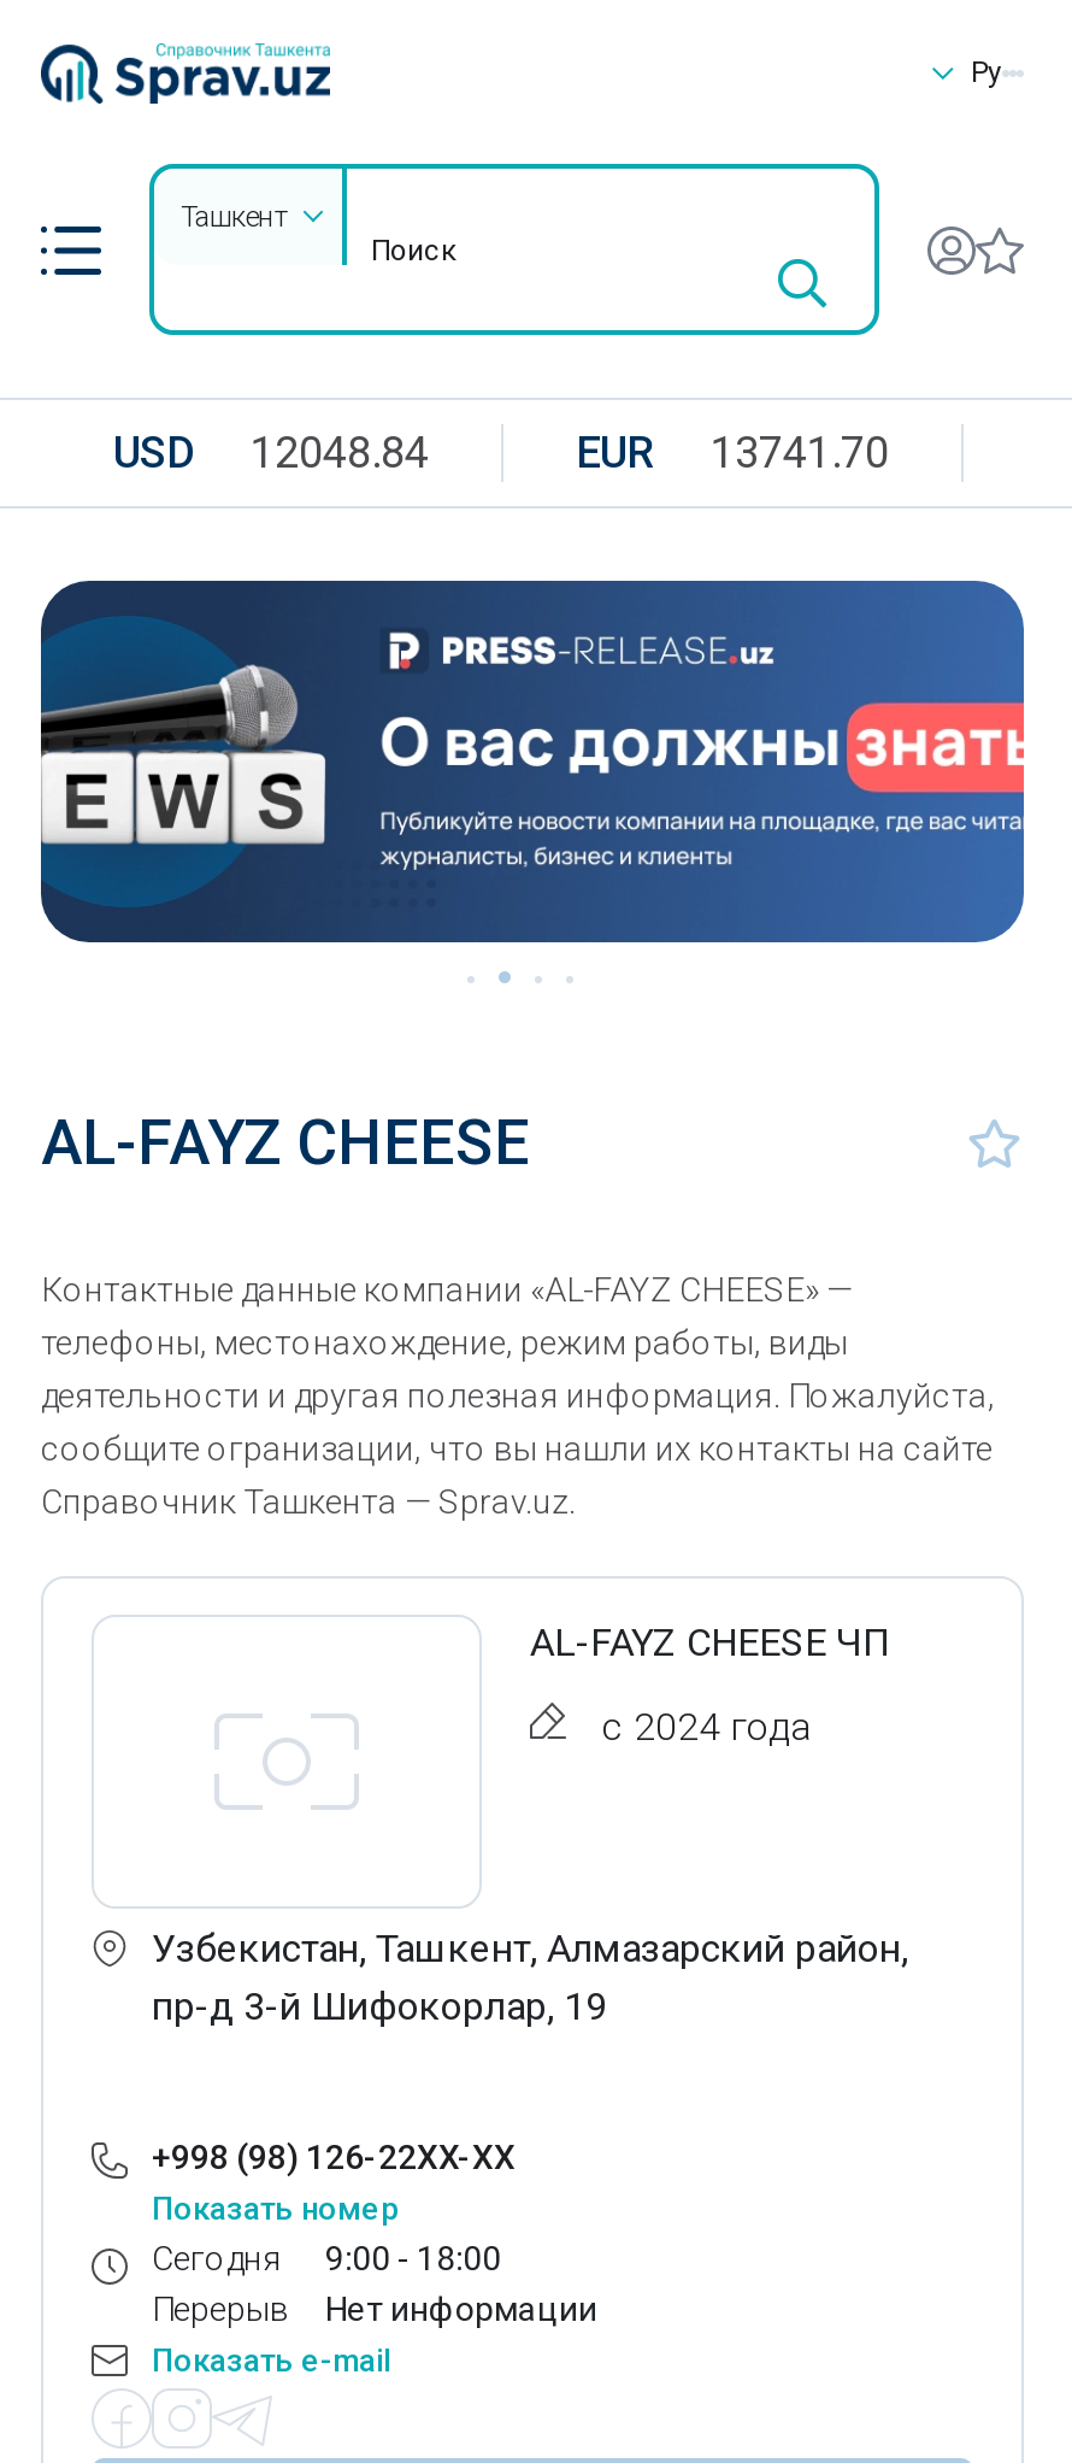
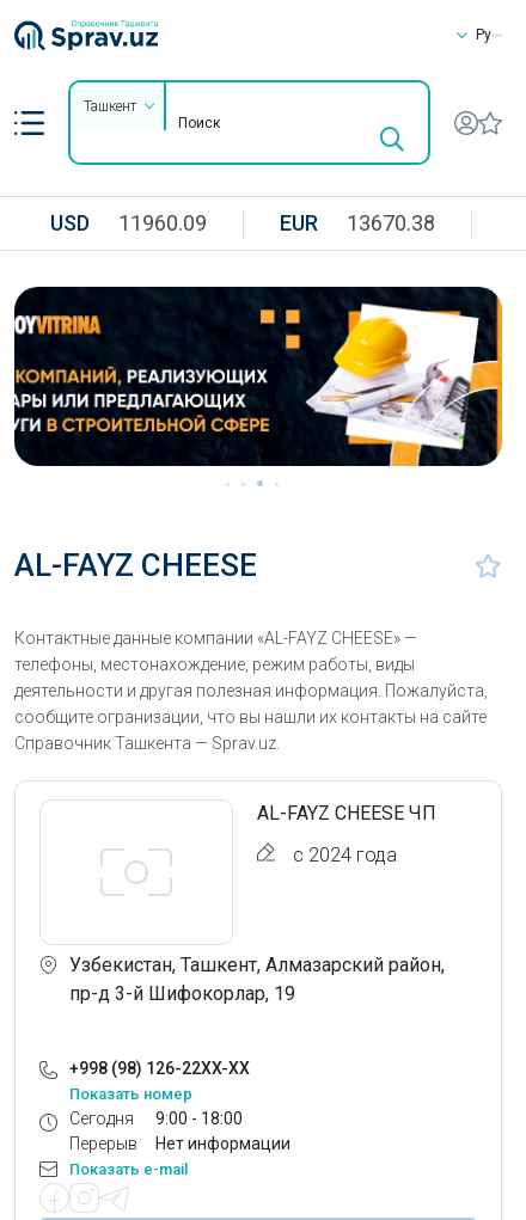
[113,427,429,477] USD 12048.84 -> [50,210,207,235] USD 11960.09
[576,427,889,477] EUR 13741.70 -> [280,210,435,235] EUR 13670.38
[39,578,1026,945] [image] -> [13,286,503,467] [image]

